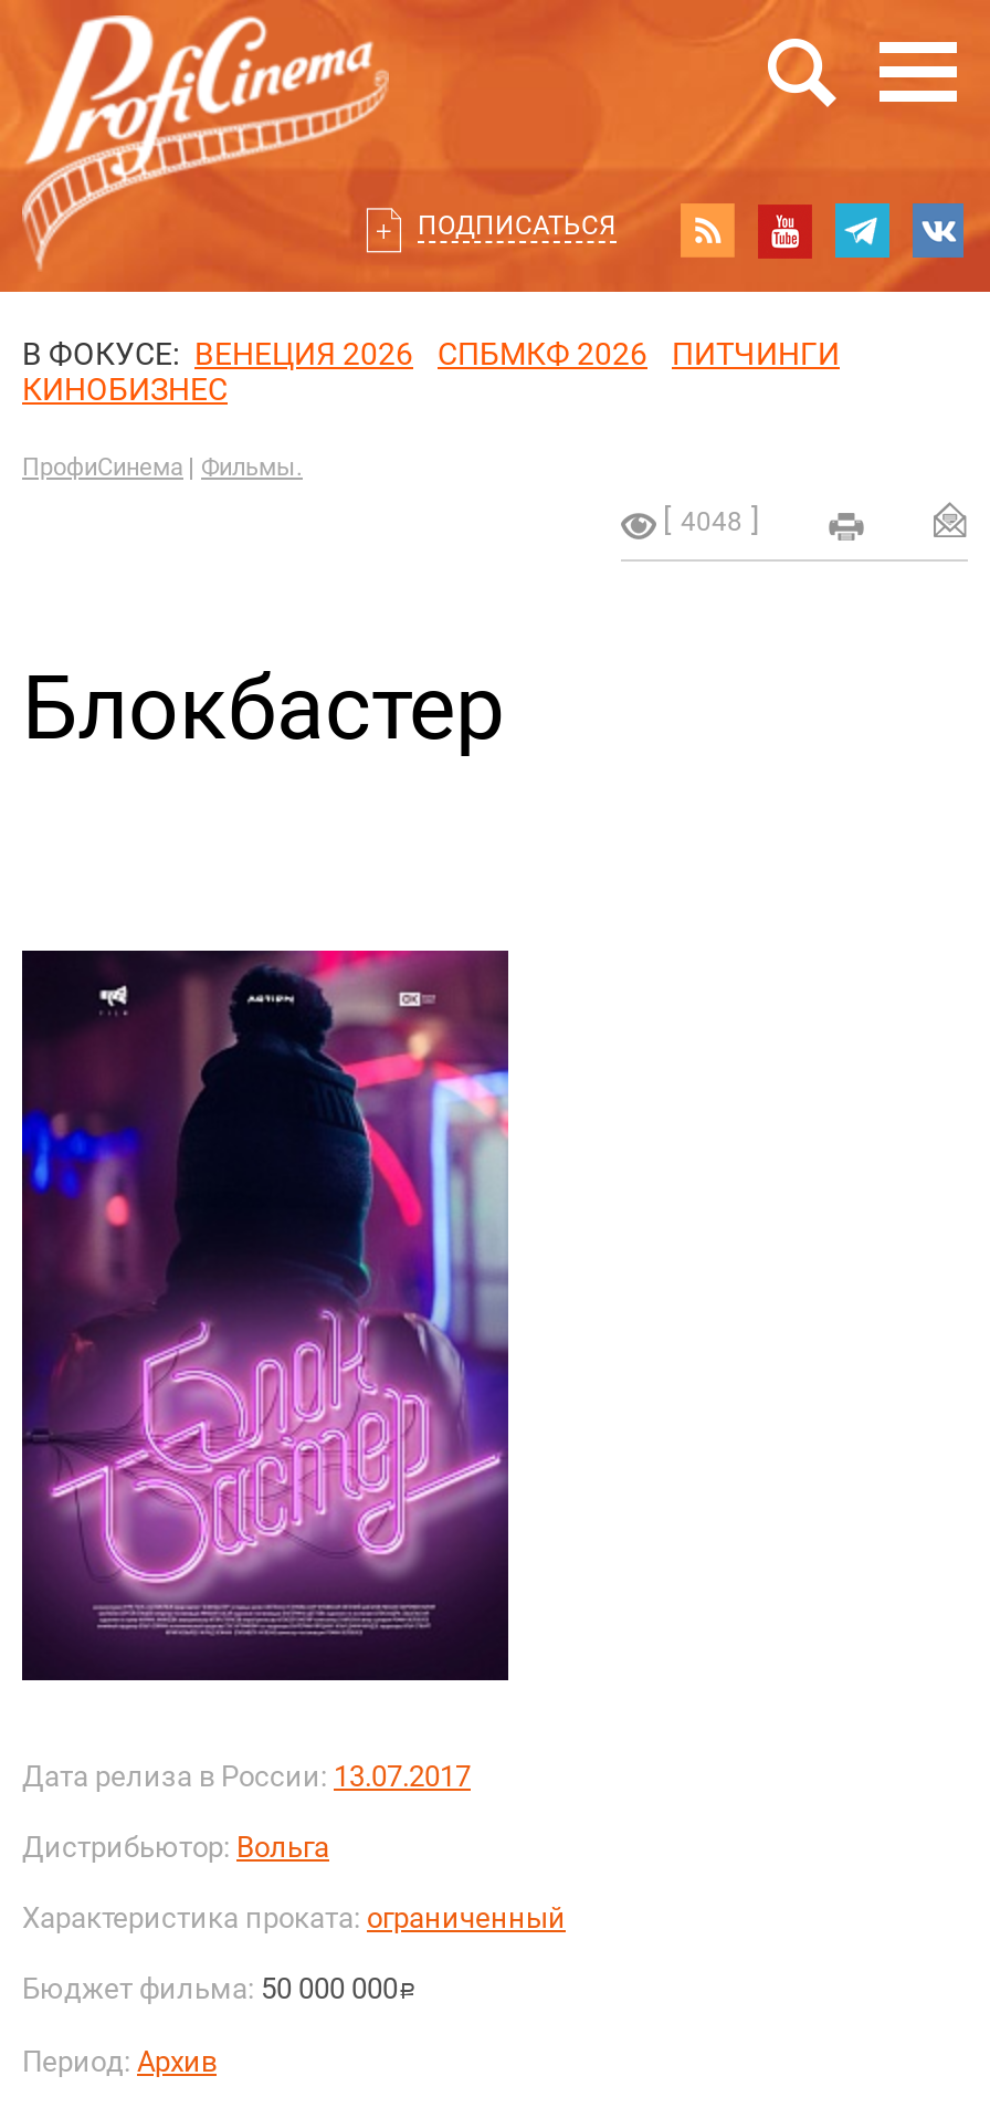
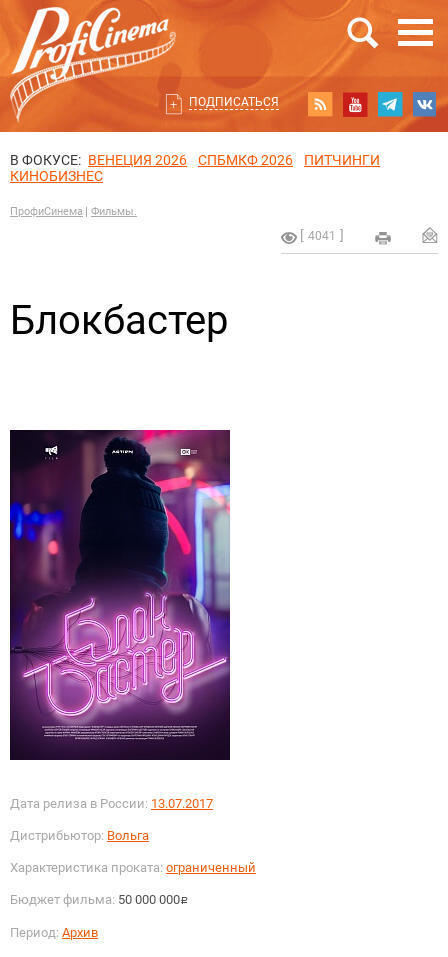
[681,506,742,537] 4048 -> [308,229,336,243] 4041

